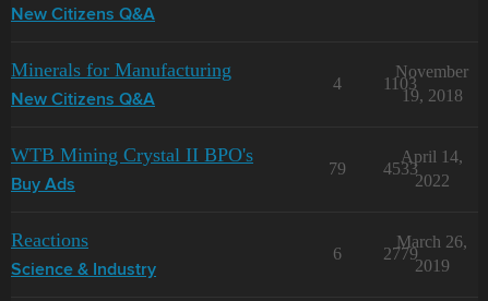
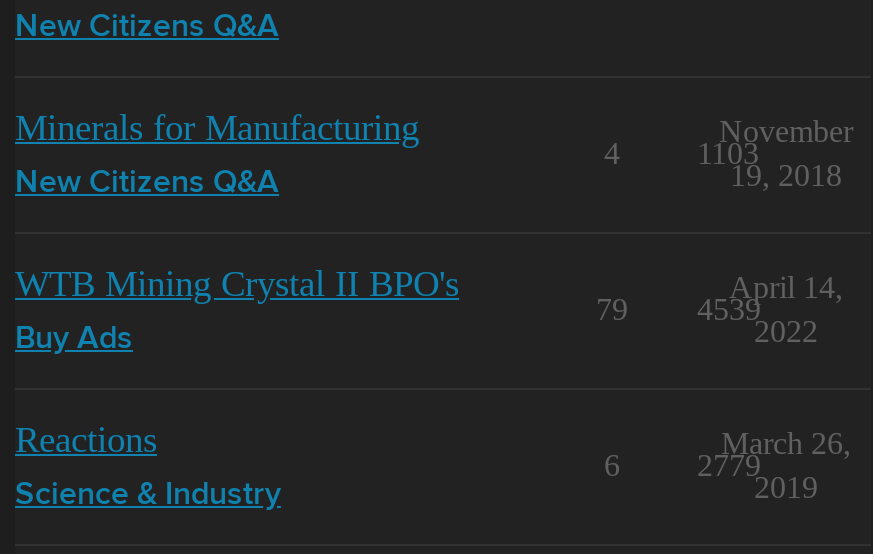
[383,159,418,177] 4533 -> [697,291,761,325] 4539

